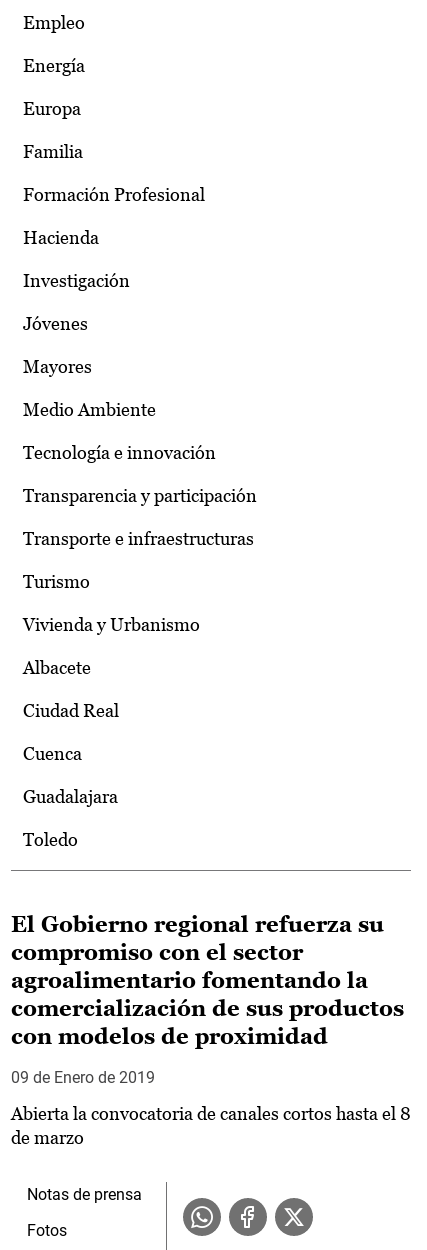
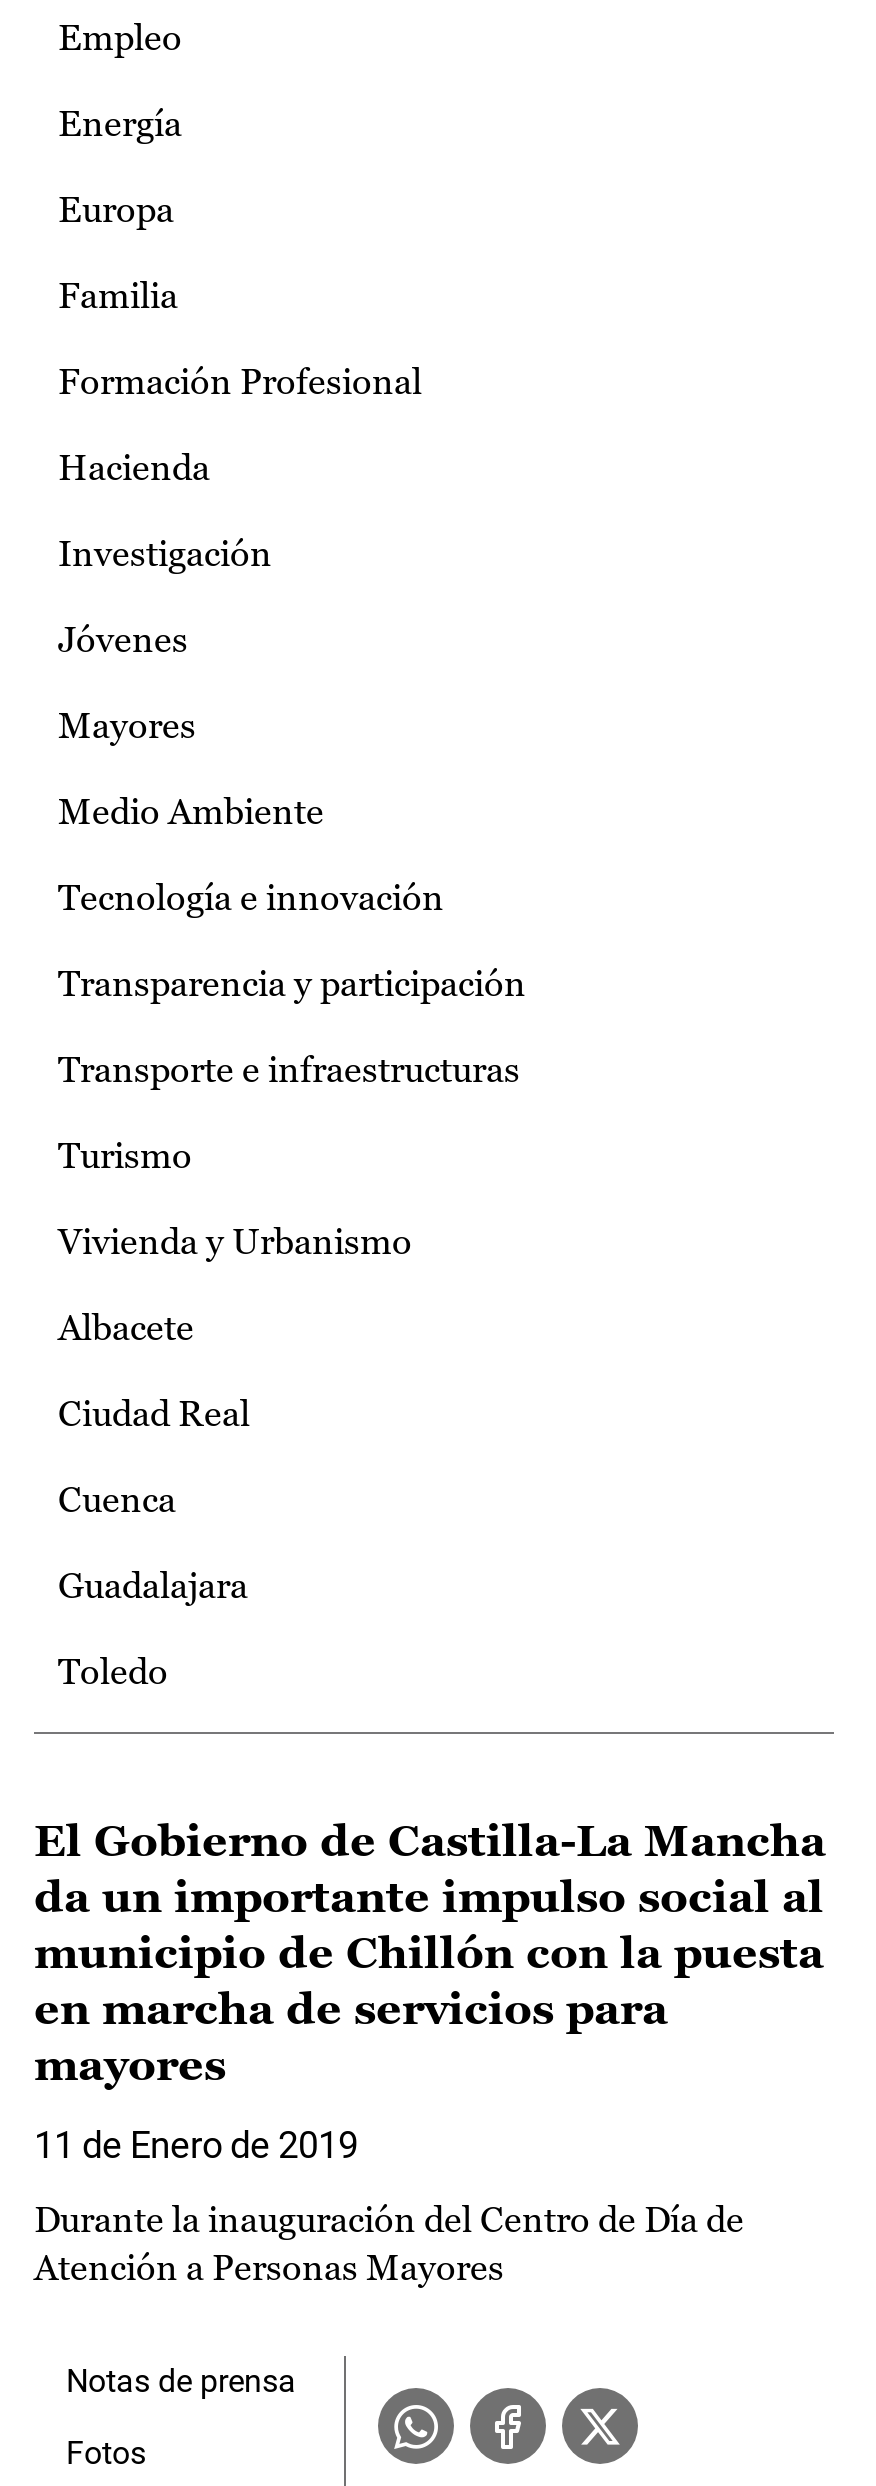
[11,912,404,1049] El Gobierno regional refuerza su | compromiso con el sector | agroalimentario fomentando la | comercialización de sus productos | con modelos de proximidad -> [34,1816,826,2090] El Gobierno de Castilla-La Mancha | da un importante impulso social al | municipio de Chillón con la puesta | en marcha de servicios para | mayores
[11,1068,155,1087] 09 de Enero de 2019 -> [34,2124,358,2166] 11 de Enero de 2019
[11,1103,411,1148] Abierta la convocatoria de canales cortos hasta el 8 | de marzo -> [34,2198,744,2288] Durante la inauguración del Centro de Día de | Atención a Personas Mayores

